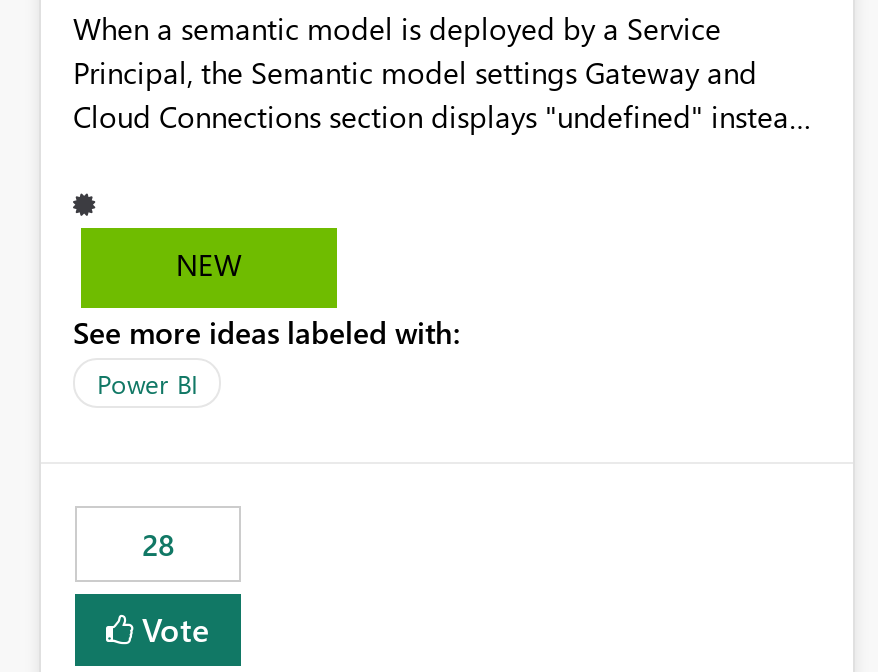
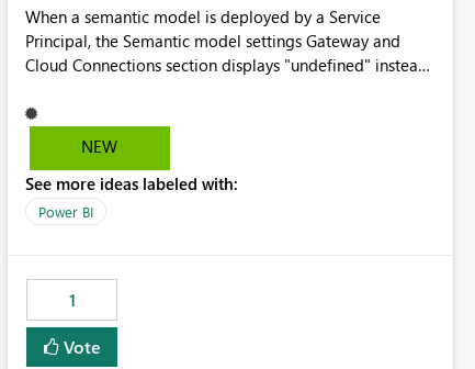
[142,525,174,565] 28 -> [69,289,75,311] 1

